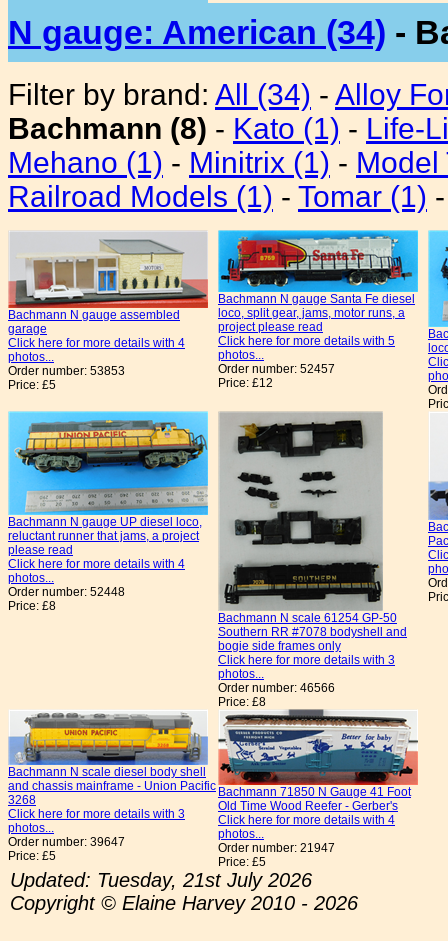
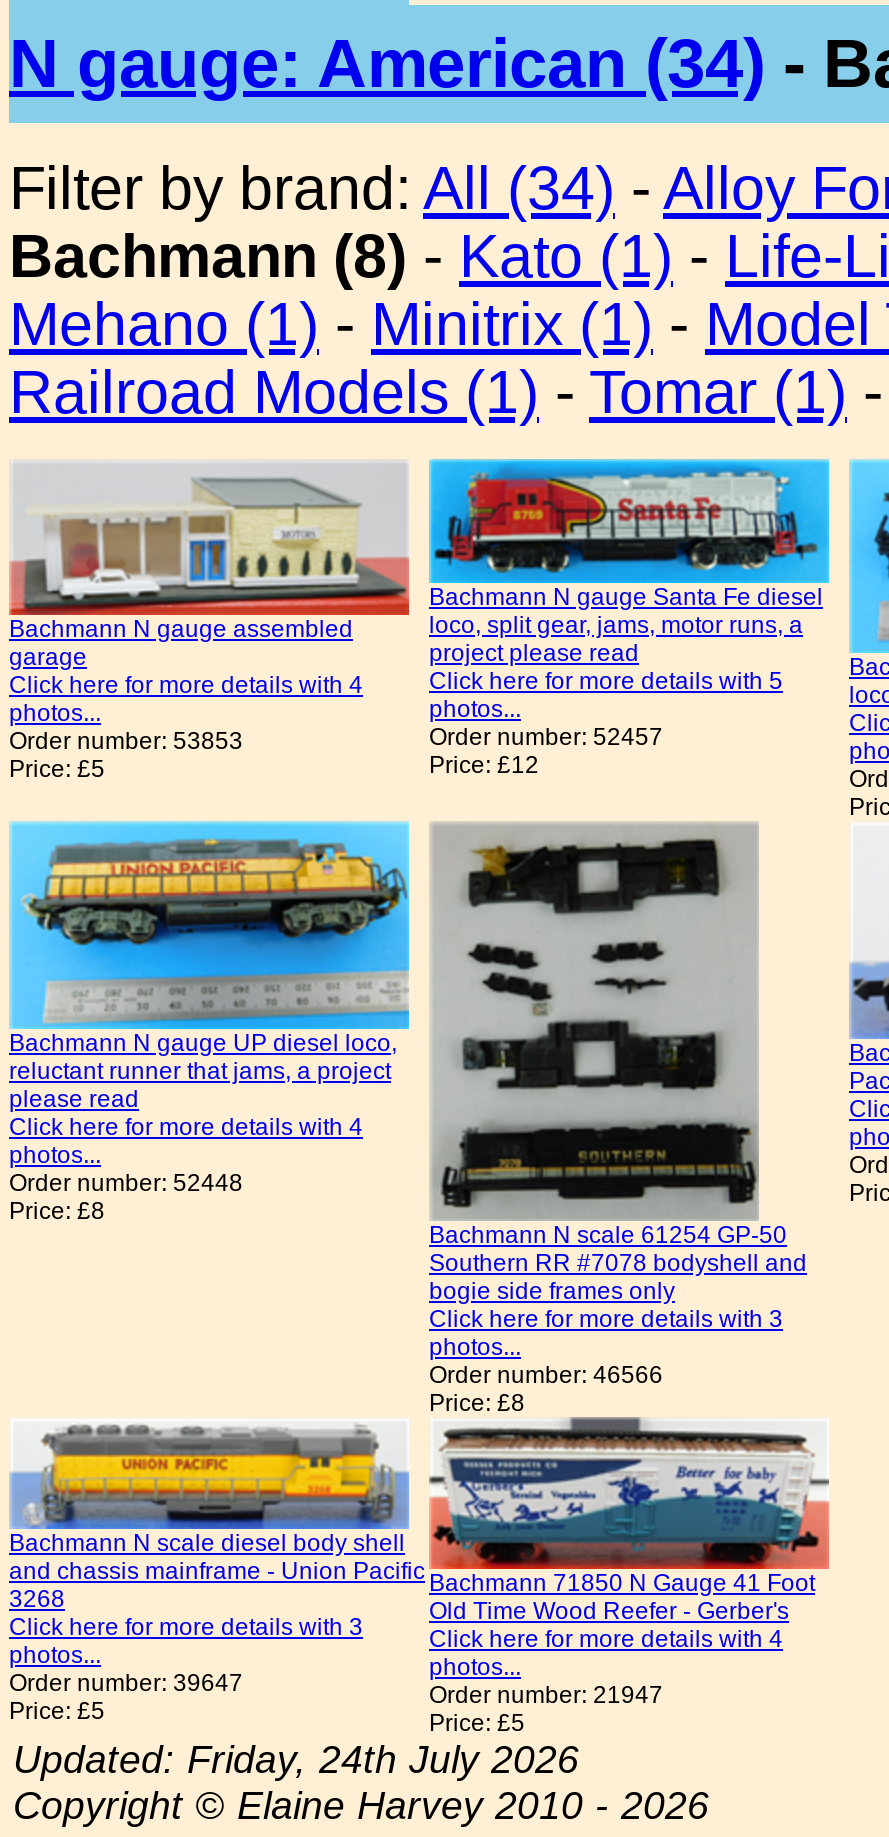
[10,869,312,891] Updated: Tuesday, 21st July 2026 -> [13,1737,579,1781] Updated: Friday, 24th July 2026

